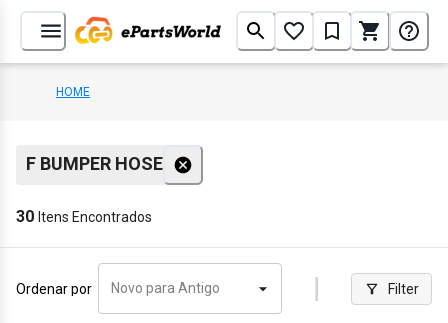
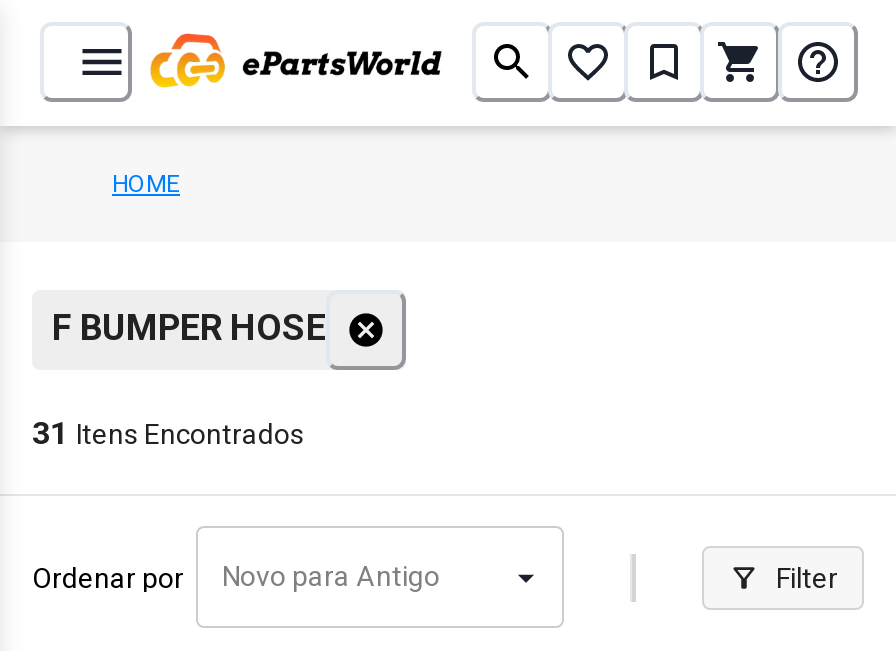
[16,207,152,226] 30 Itens Encontrados -> [32,414,304,452] 31 Itens Encontrados

